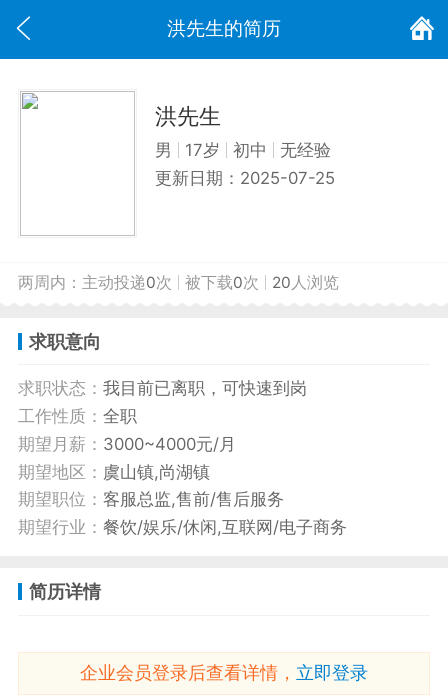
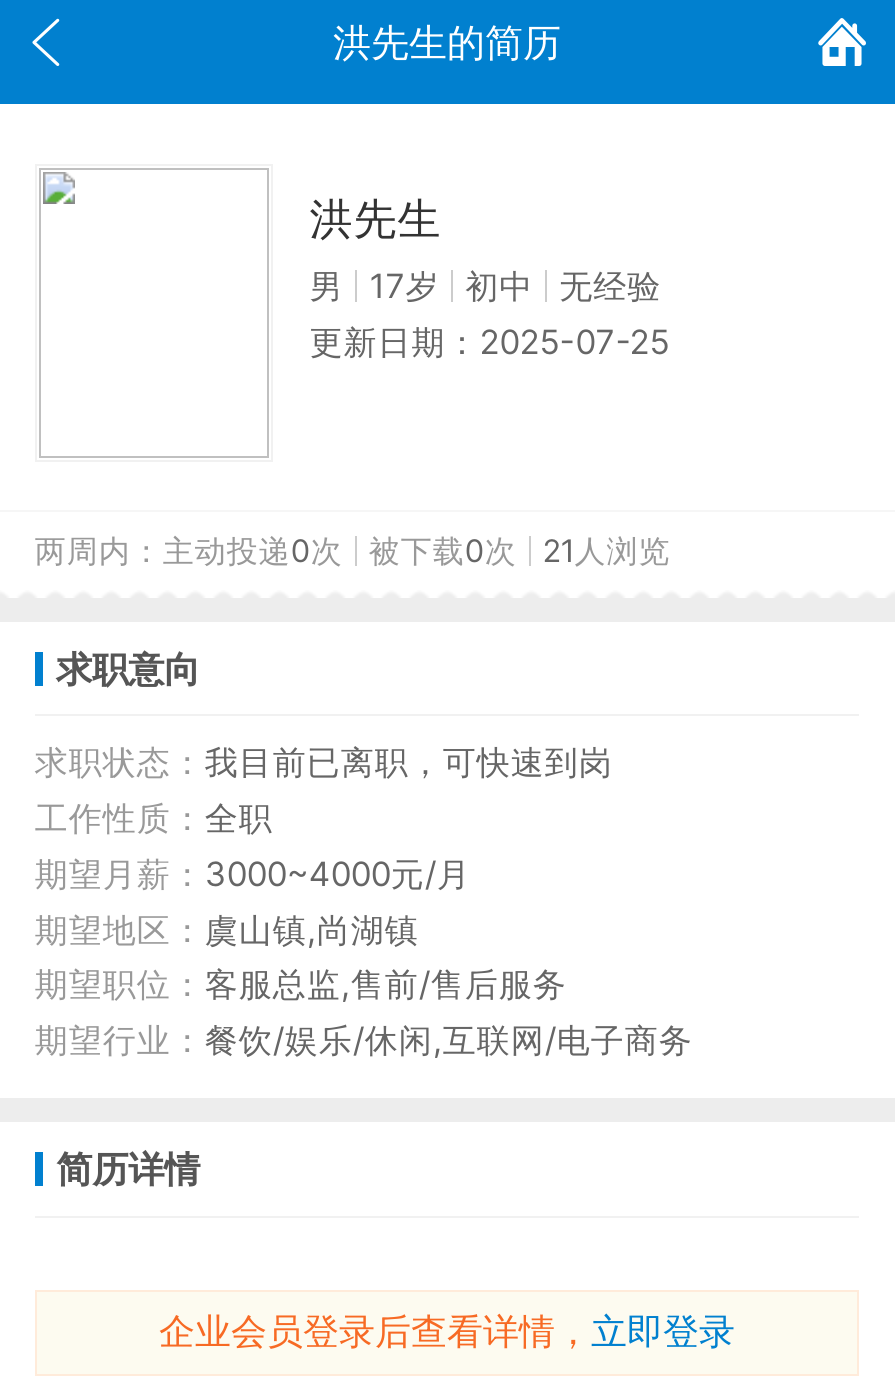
[18,273,339,292] 两周内：主动投递0次 被下载0次 20人浏览 -> [35,531,671,569] 两周内：主动投递0次 被下载0次 21人浏览

